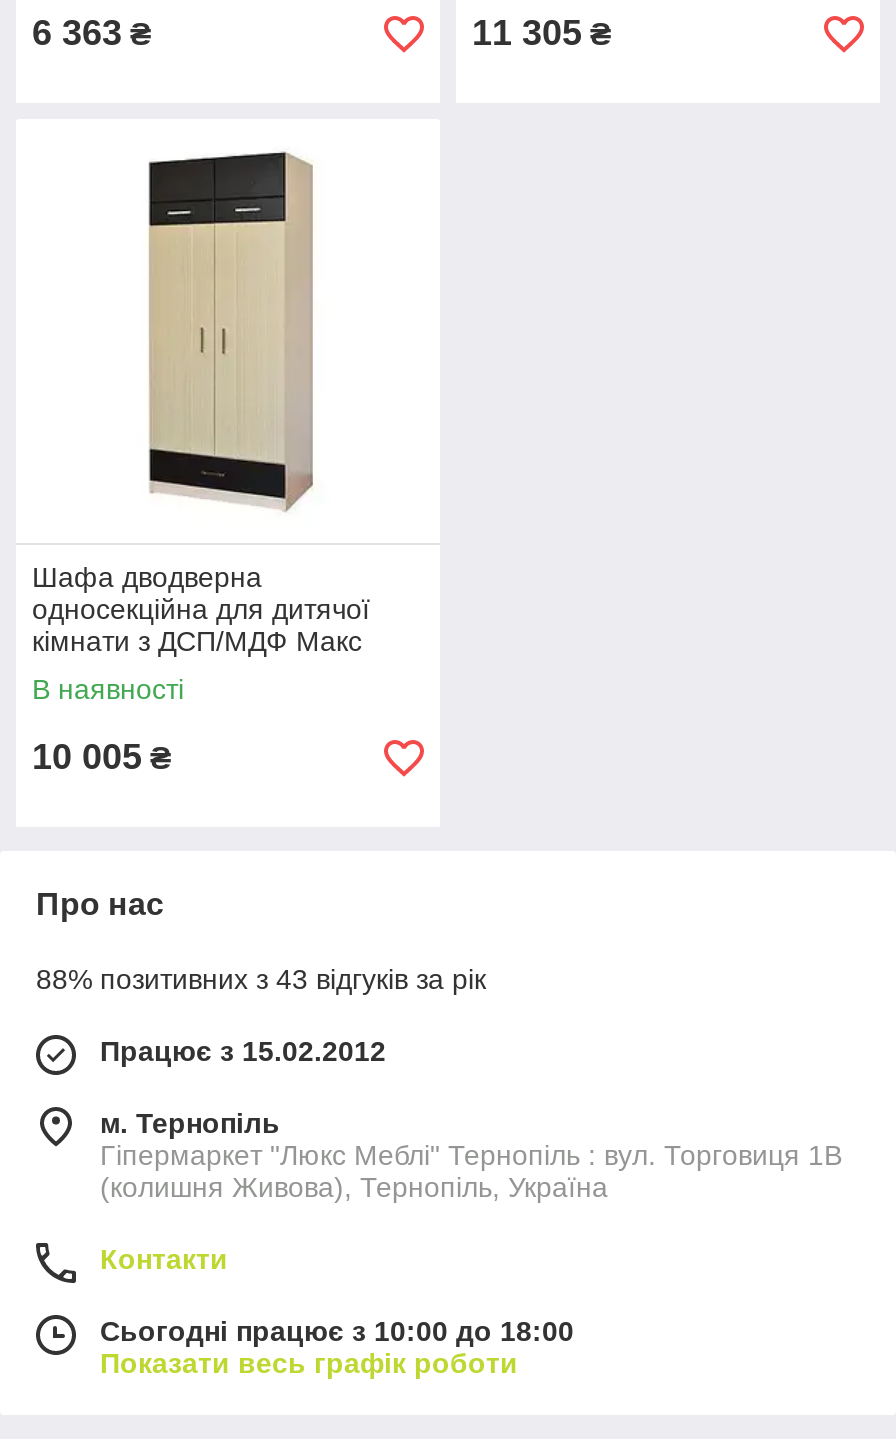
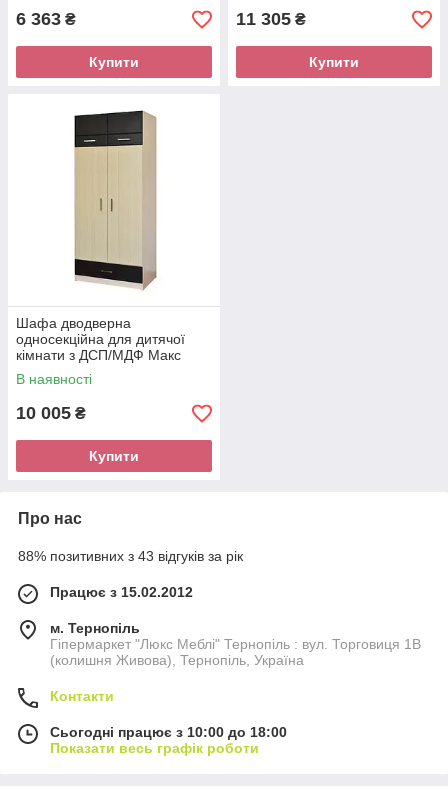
none -> [89,54,139,70] Купити
none -> [309,54,359,70] Купити
none -> [89,448,139,464] Купити

